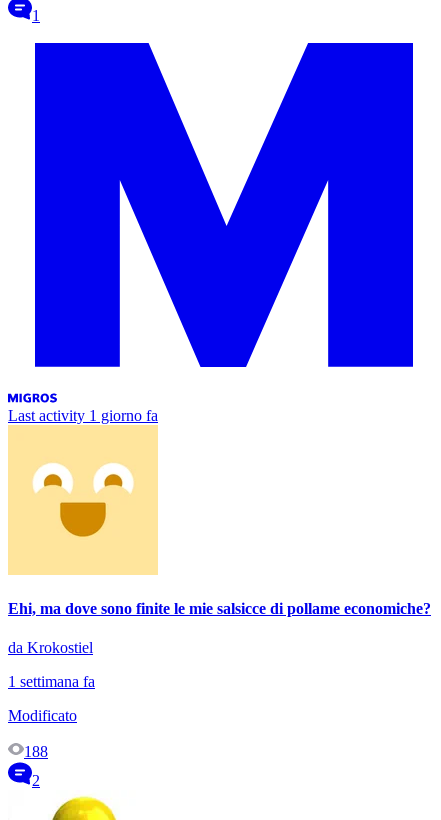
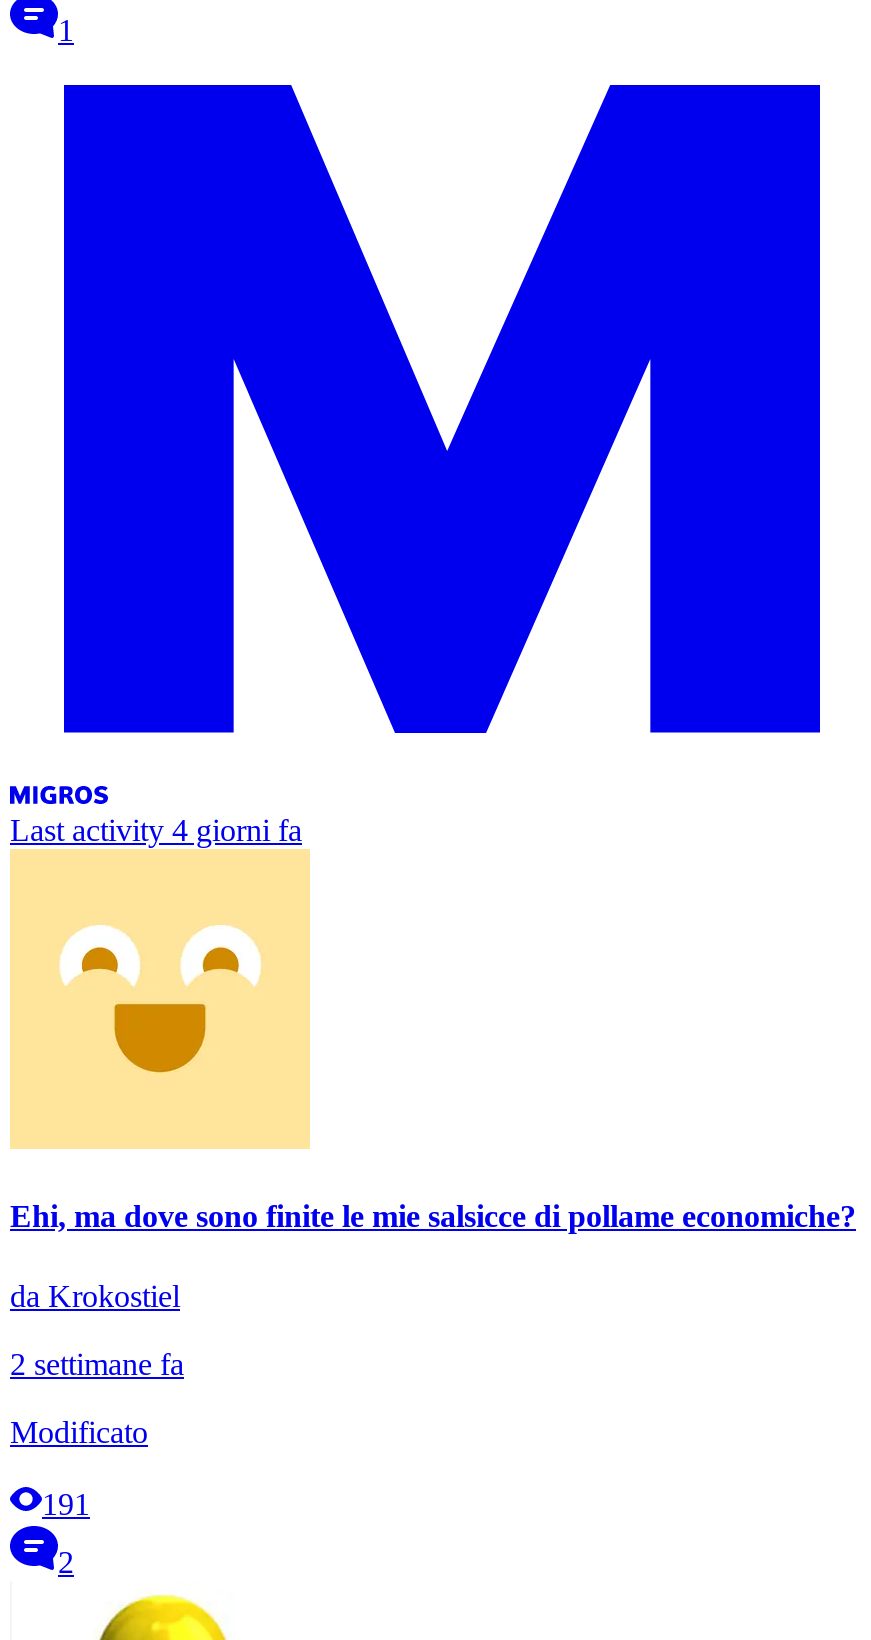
[8,407,158,424] Last activity 1 giorno fa -> [10,813,302,847] Last activity 4 giorni fa
[8,673,95,690] 1 settimana fa -> [10,1346,184,1380] 2 settimane fa
[24,743,48,760] 188 -> [42,1486,90,1520] 191

